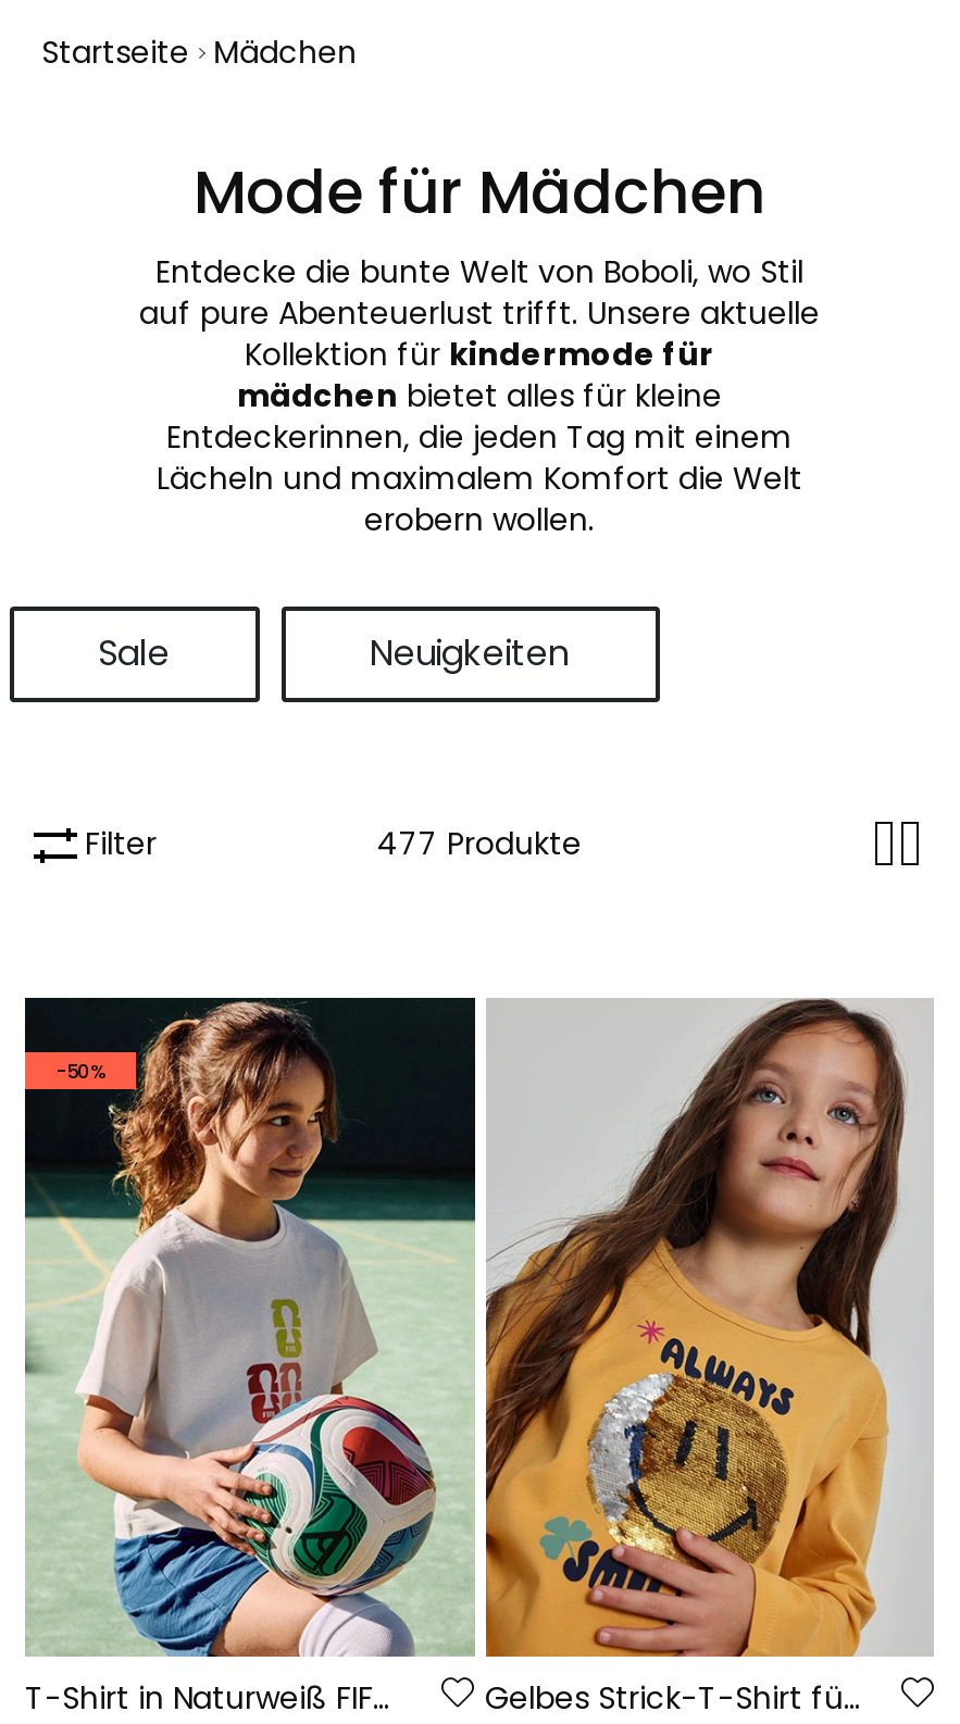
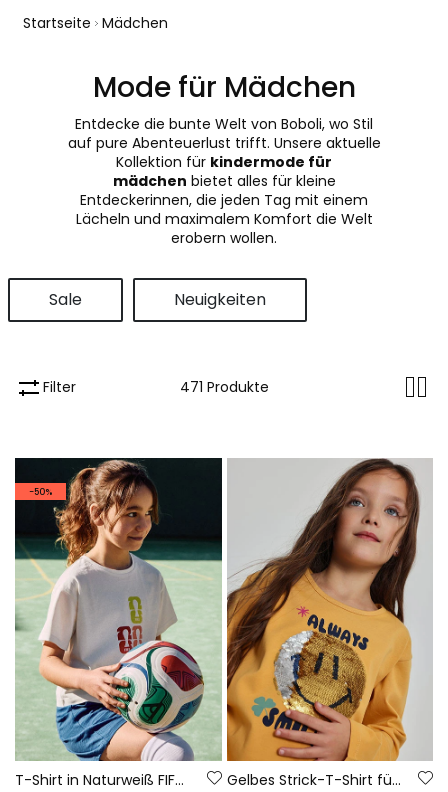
[377,822,582,865] 477 Produkte -> [179,377,268,397] 471 Produkte

